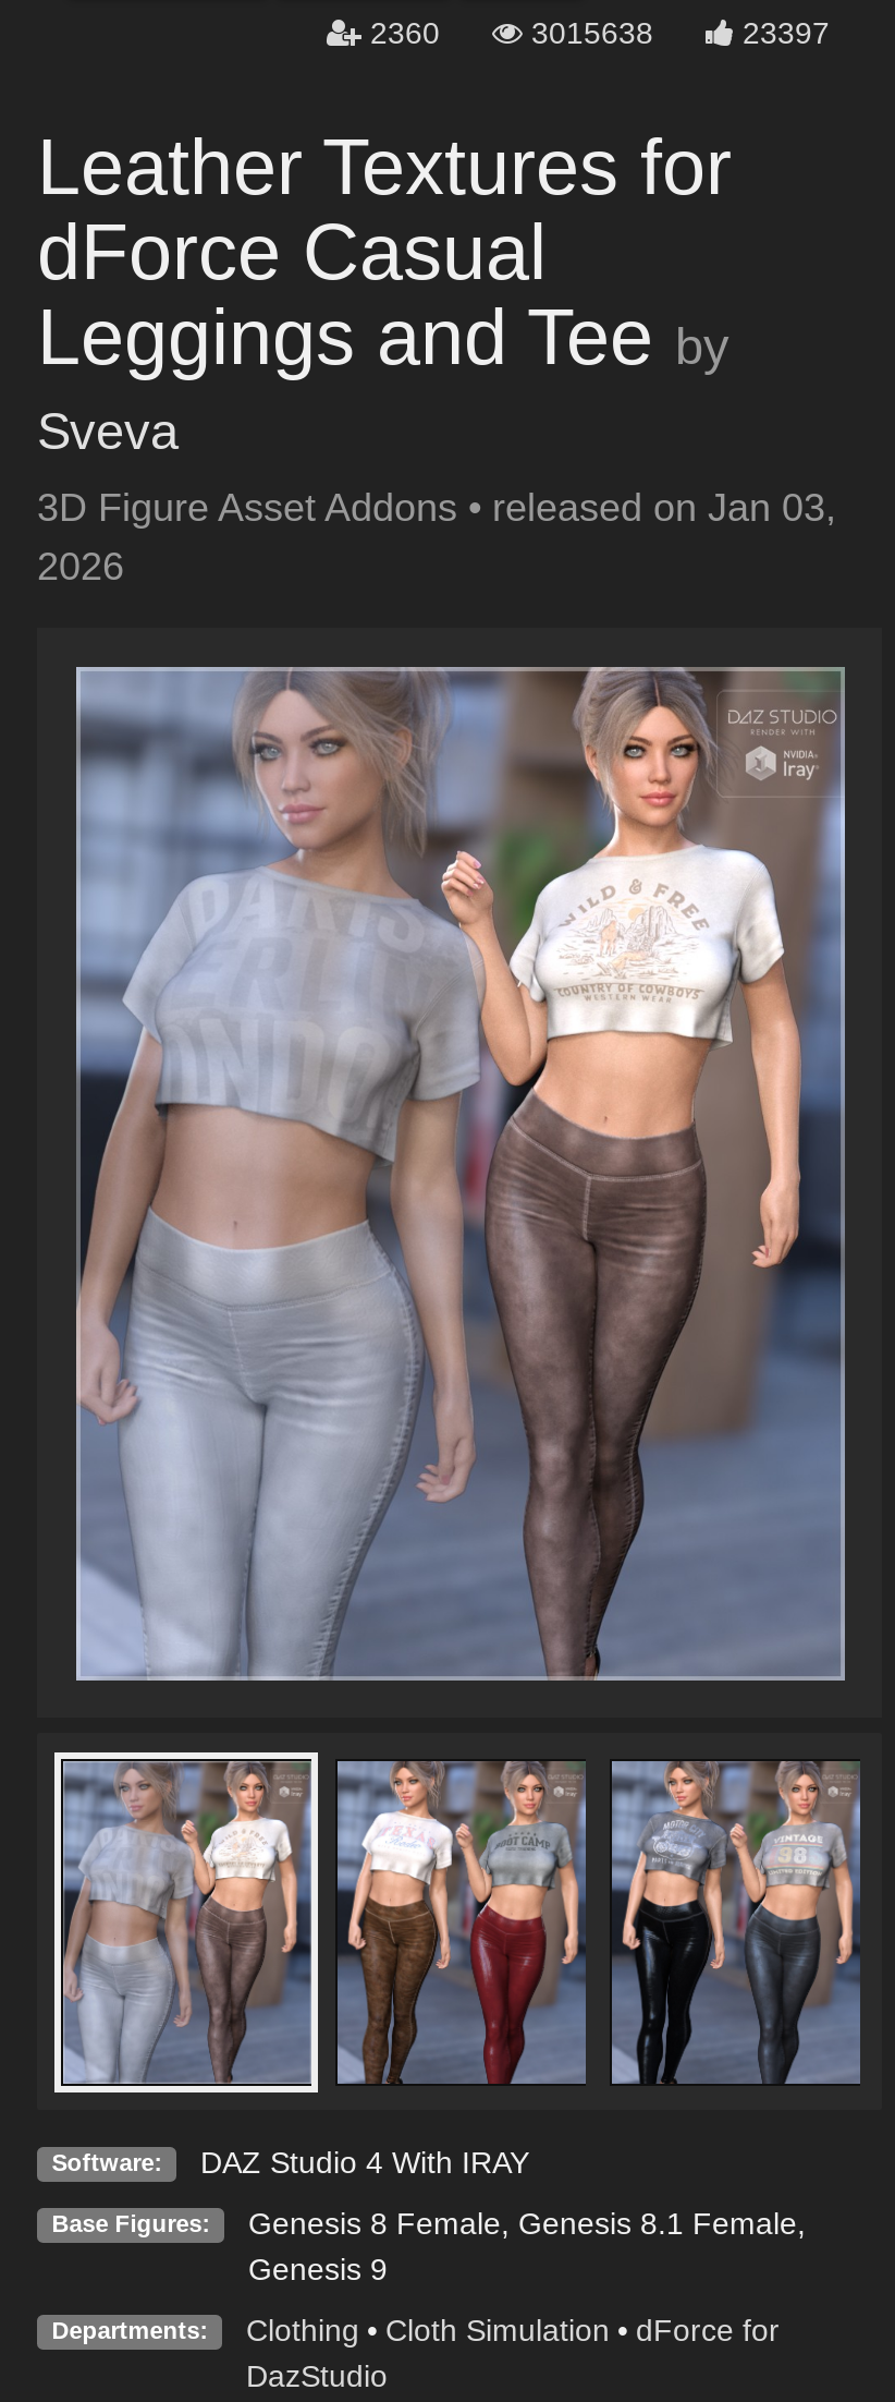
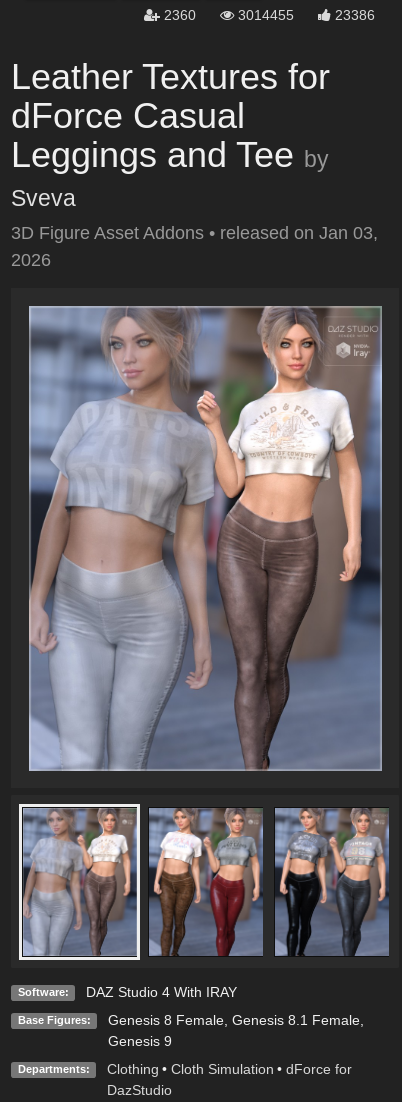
[523,16,653,51] 3015638 -> [234,7,294,23] 3014455
[734,16,830,51] 23397 -> [331,7,375,23] 23386

